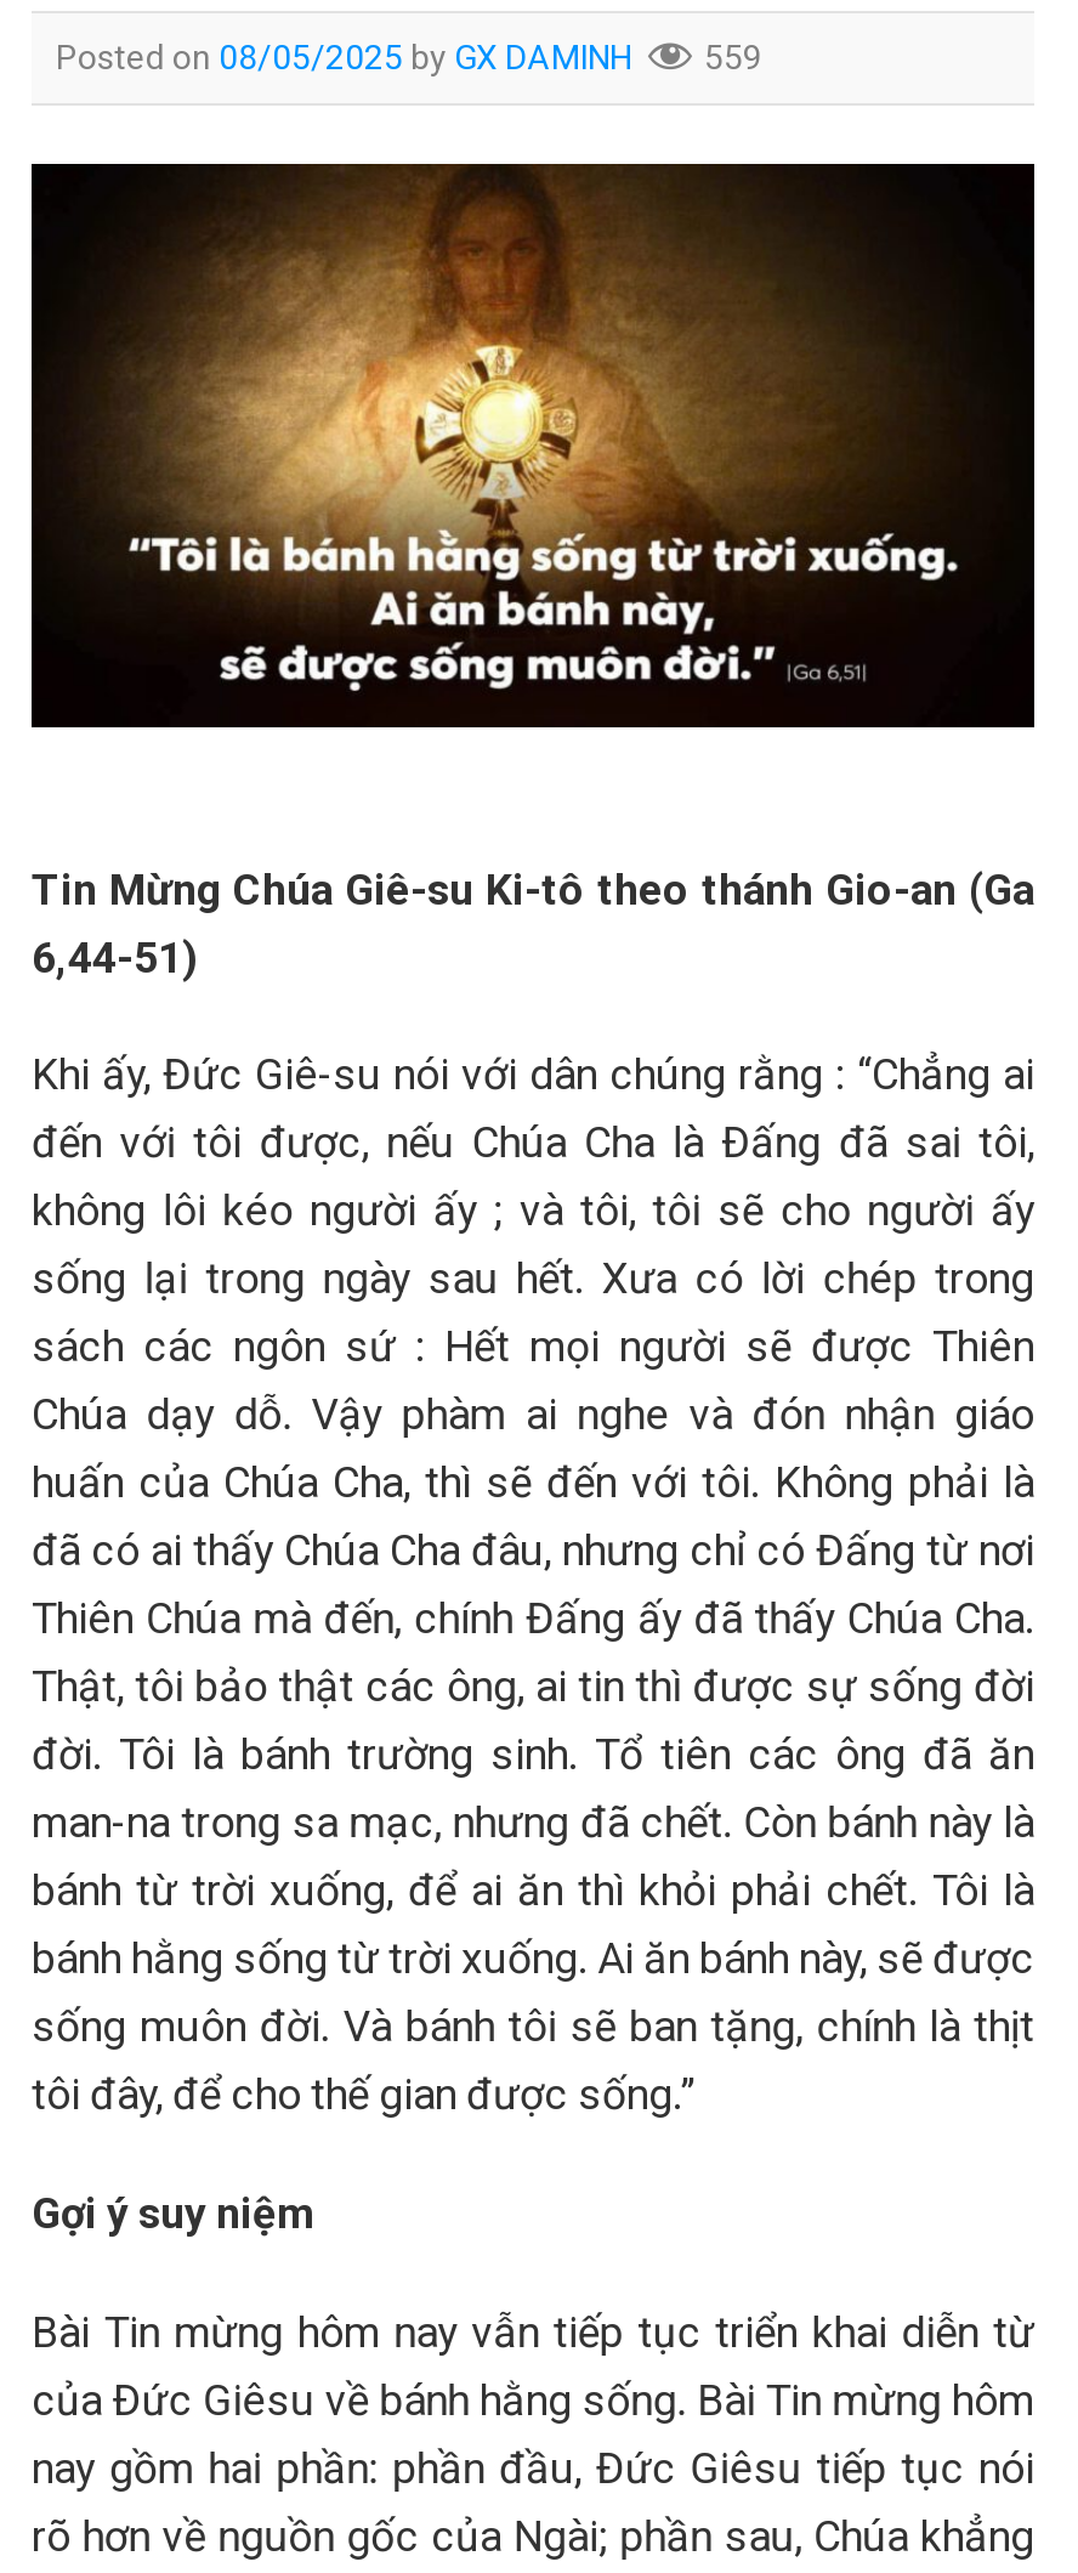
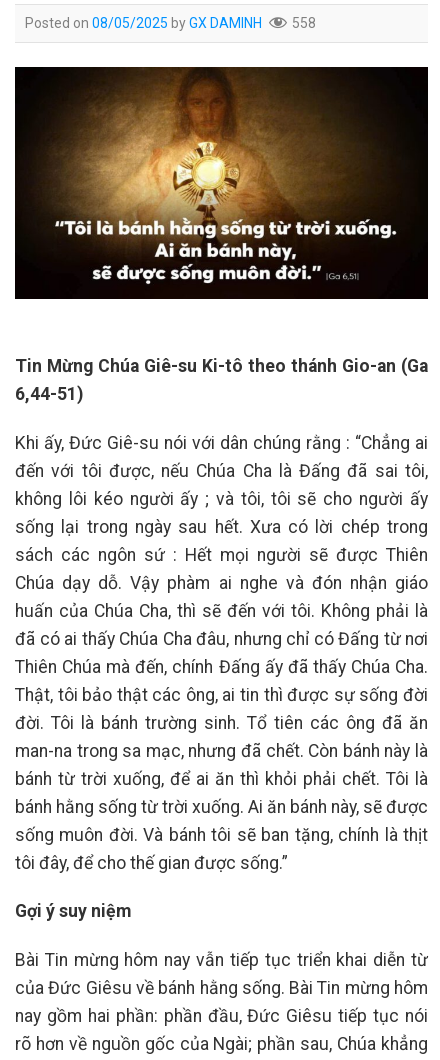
[56,37,762,76] Posted on 08/05/2025 by GX DAMINH 559 -> [25,15,316,31] Posted on 08/05/2025 by GX DAMINH 558

